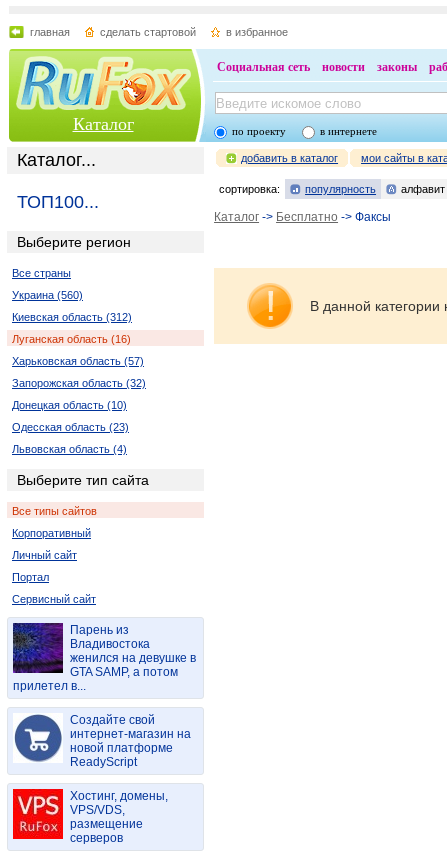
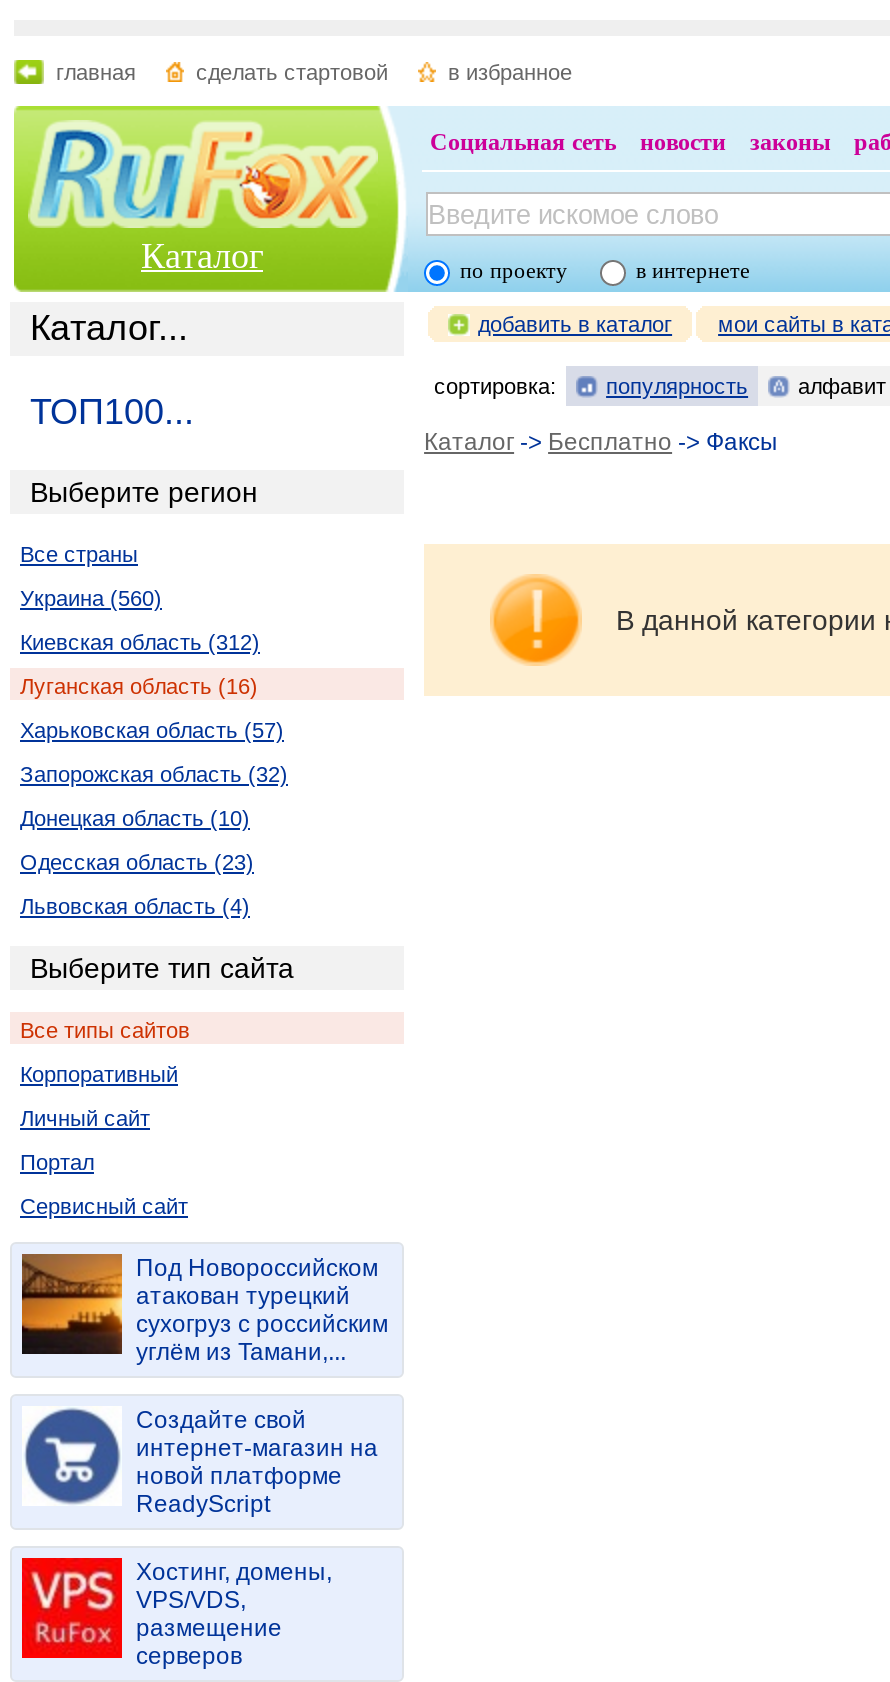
[12,622,196,693] [image] | Парень из | Владивостока | женился на девушке в | GTA SAMP, а потом | прилетел в... -> [20,1252,388,1366] [image] | Под Новороссийском | атакован турецкий | сухогруз с российским | углём из Тамани,...

